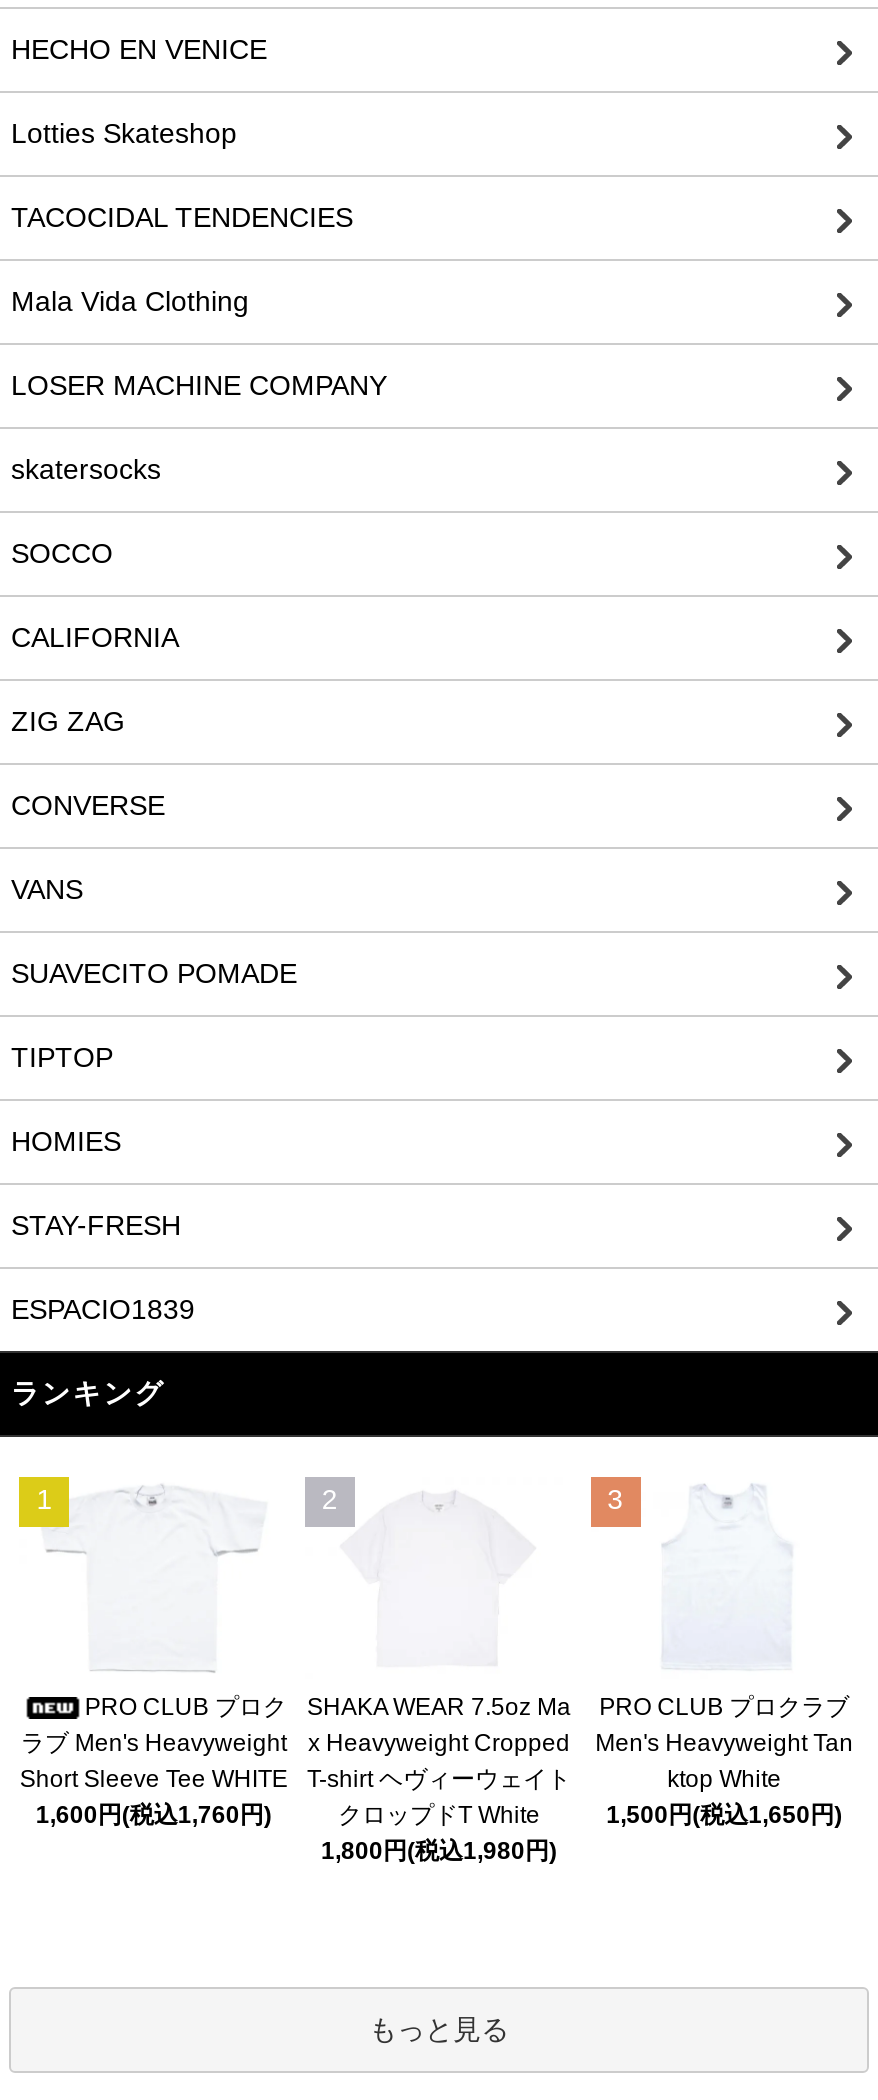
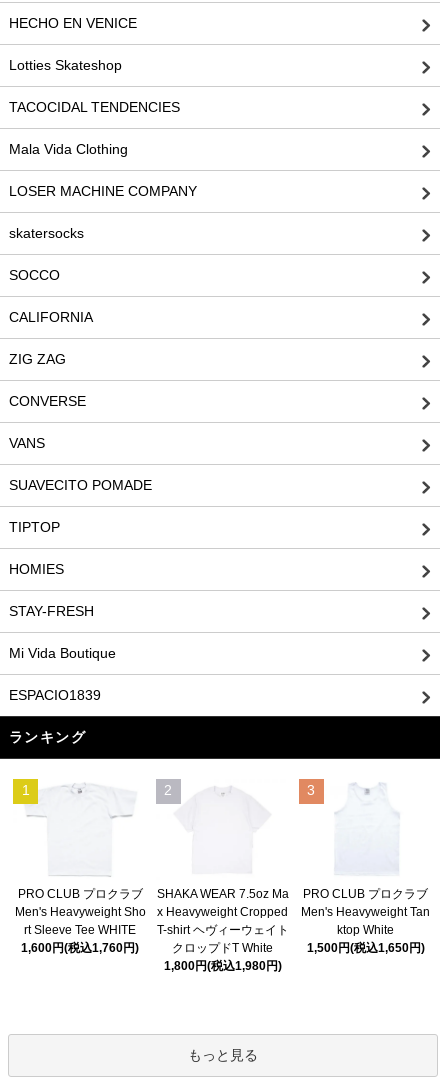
none -> [9,645,116,661] Mi Vida Boutique

